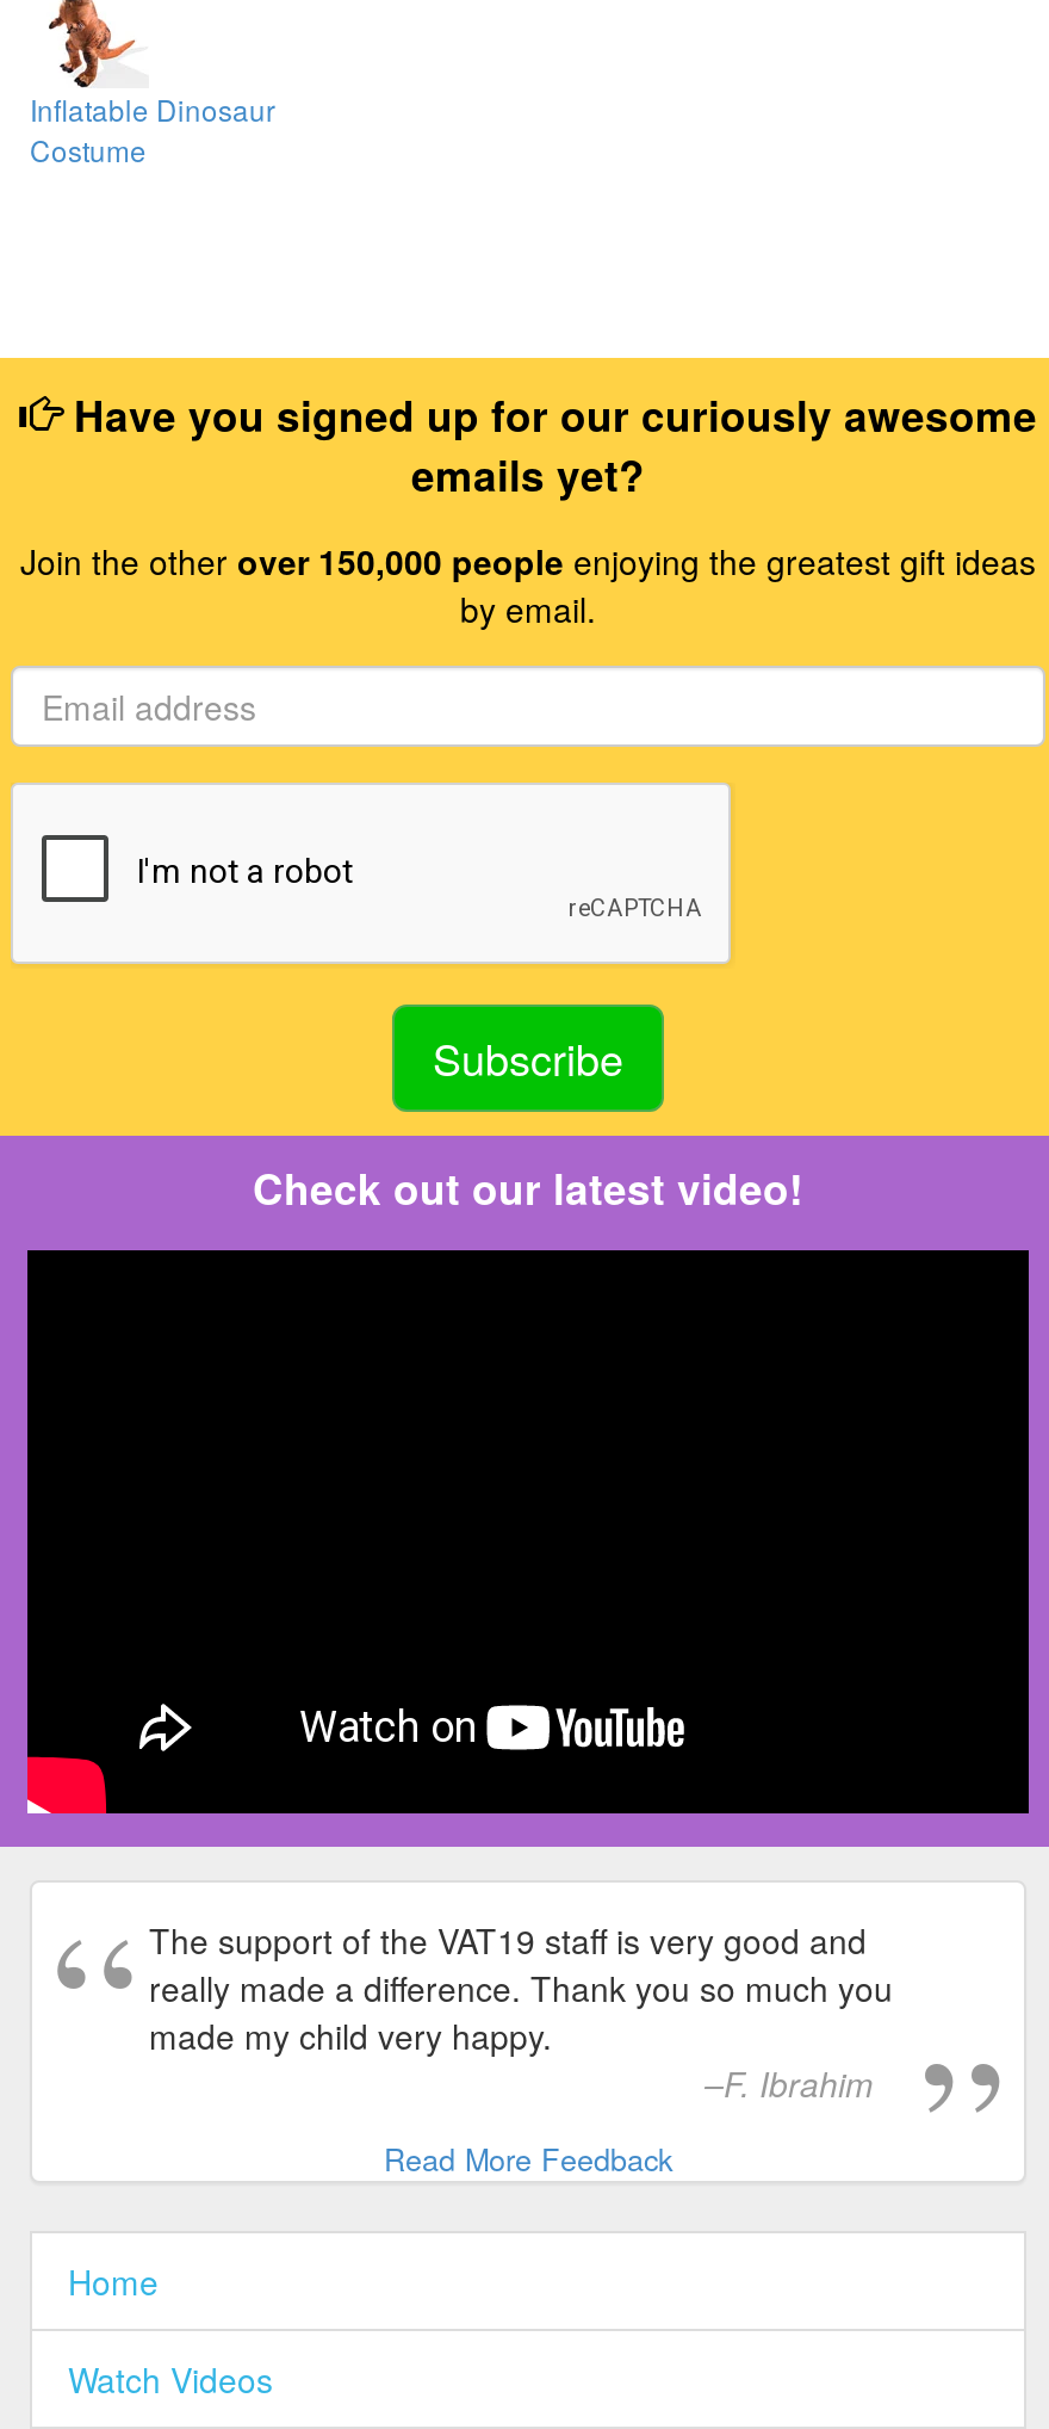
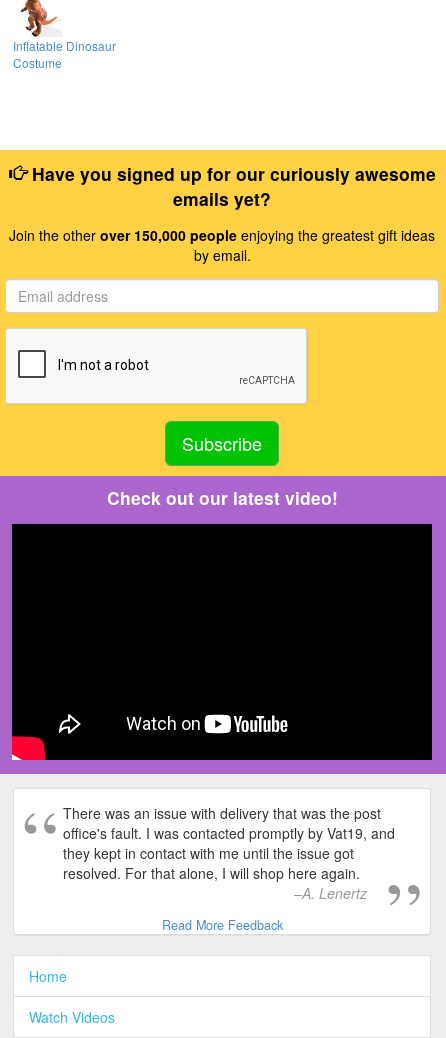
[149,1917,893,2108] The support of the VAT19 staff is very good and | really made a difference. Thank you so much you | made my child very happy. | F. Ibrahim -> [63,803,395,903] There was an issue with delivery that was the post | office's fault. I was contacted promptly by Vat19, and | they kept in contact with me until the issue got | resolved. For that alone, I will shop here again. | A. Lenertz

